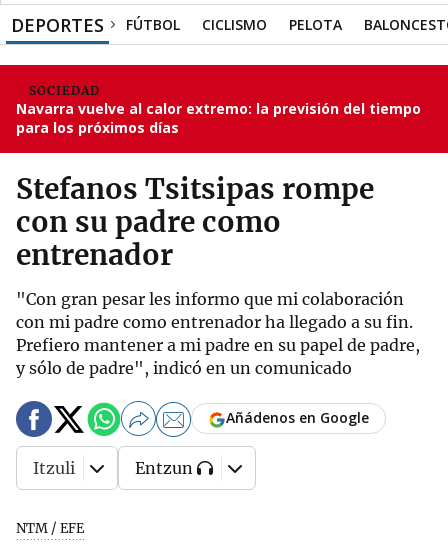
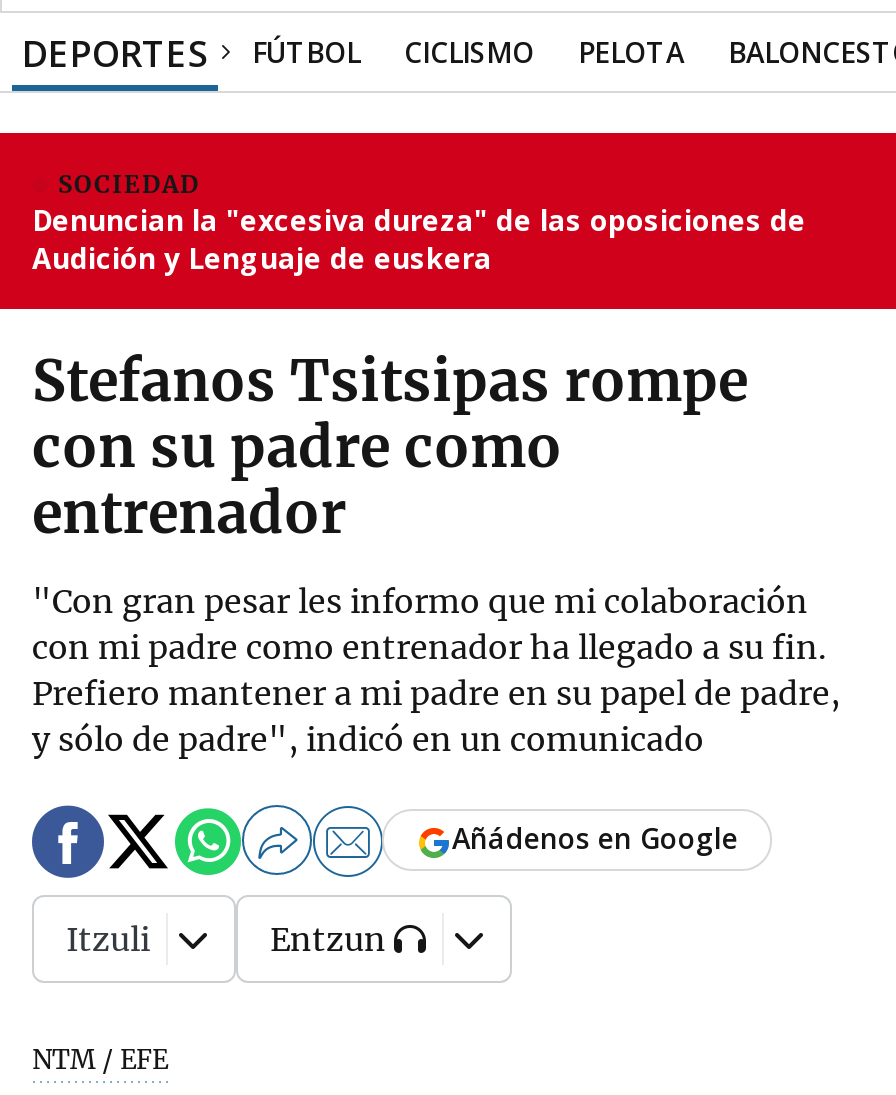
[16,99,421,137] Navarra vuelve al calor extremo: la previsión del tiempo | para los próximos días -> [32,201,806,277] Denuncian la "excesiva dureza" de las oposiciones de | Audición y Lenguaje de euskera

